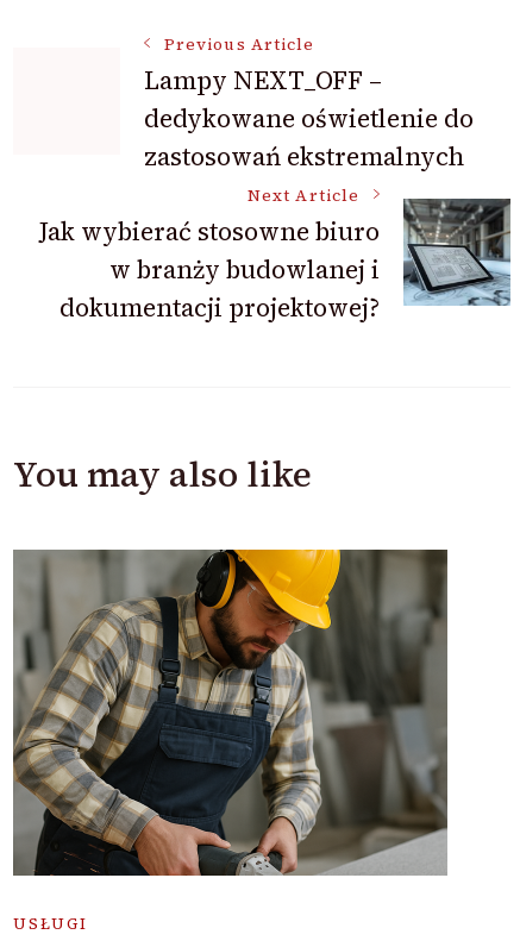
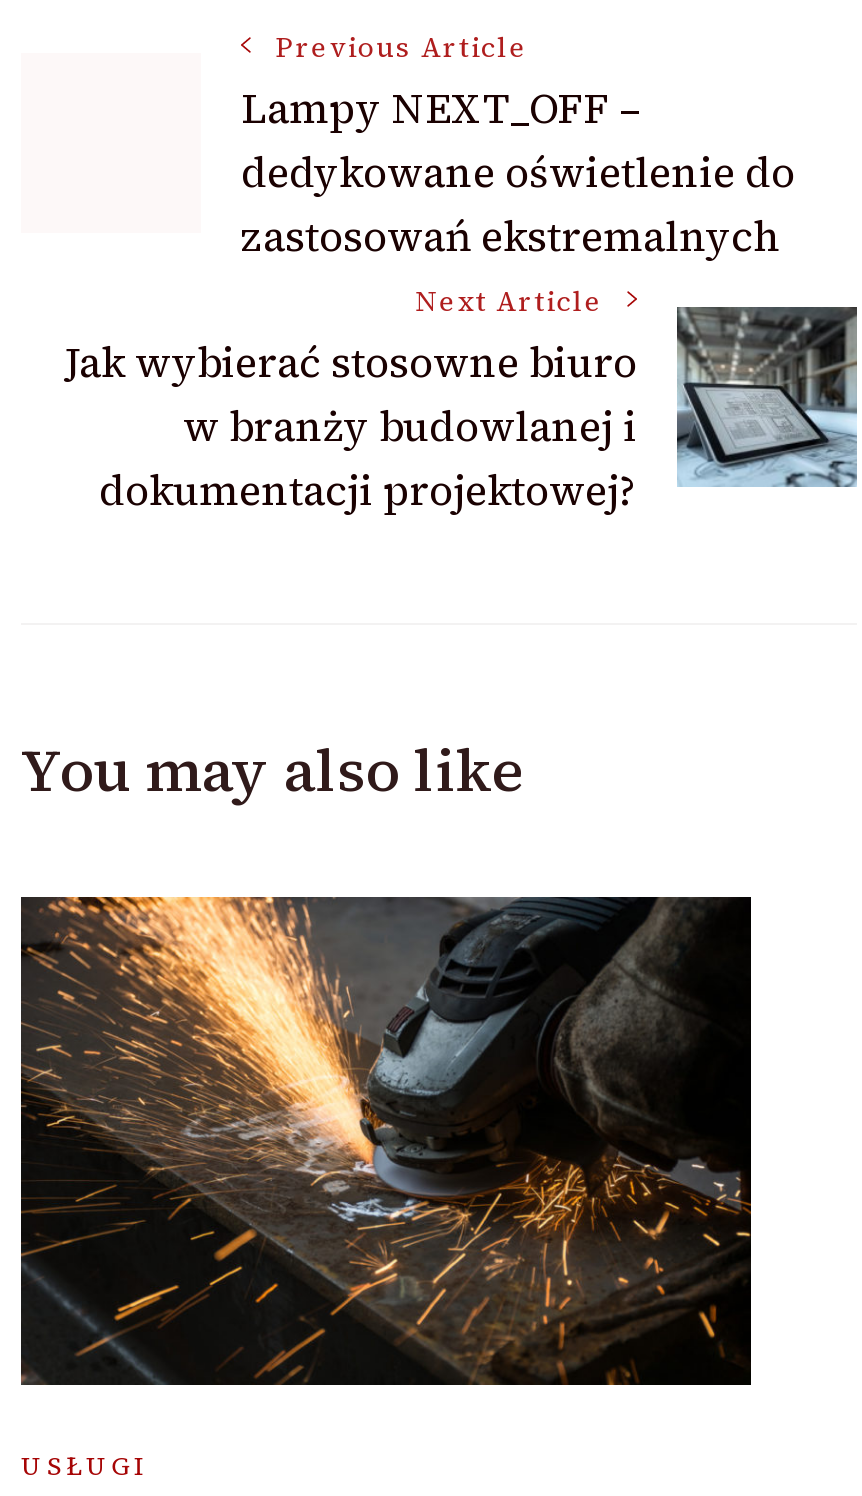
[12,548,449,877] [image] -> [21,895,753,1385] [image]

